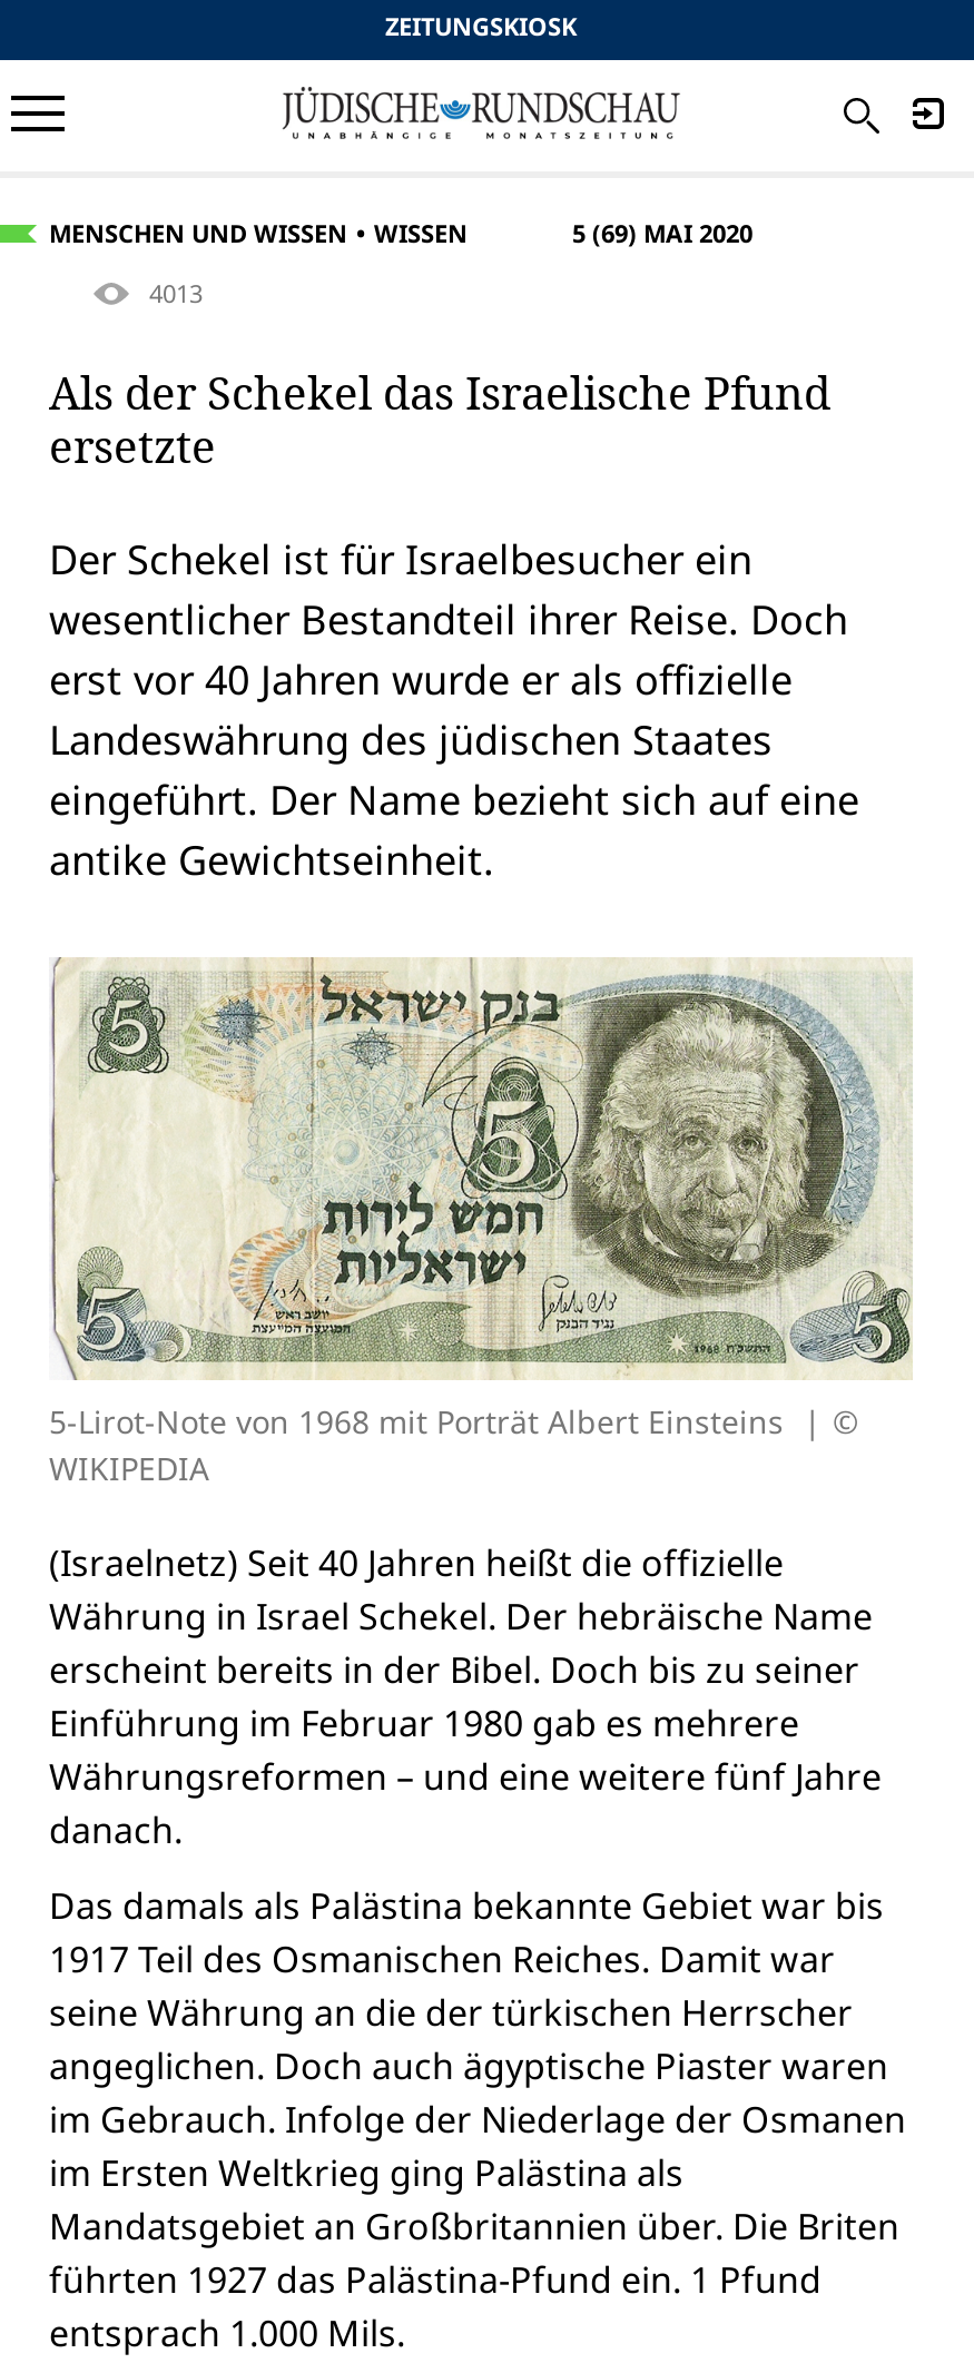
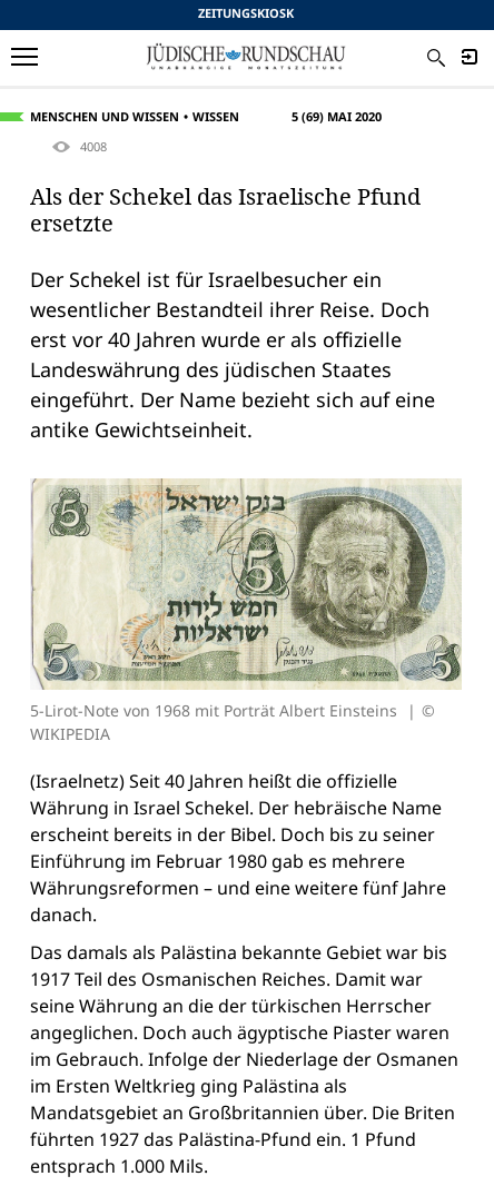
[142,276,203,309] 4013 -> [77,138,107,155] 4008

